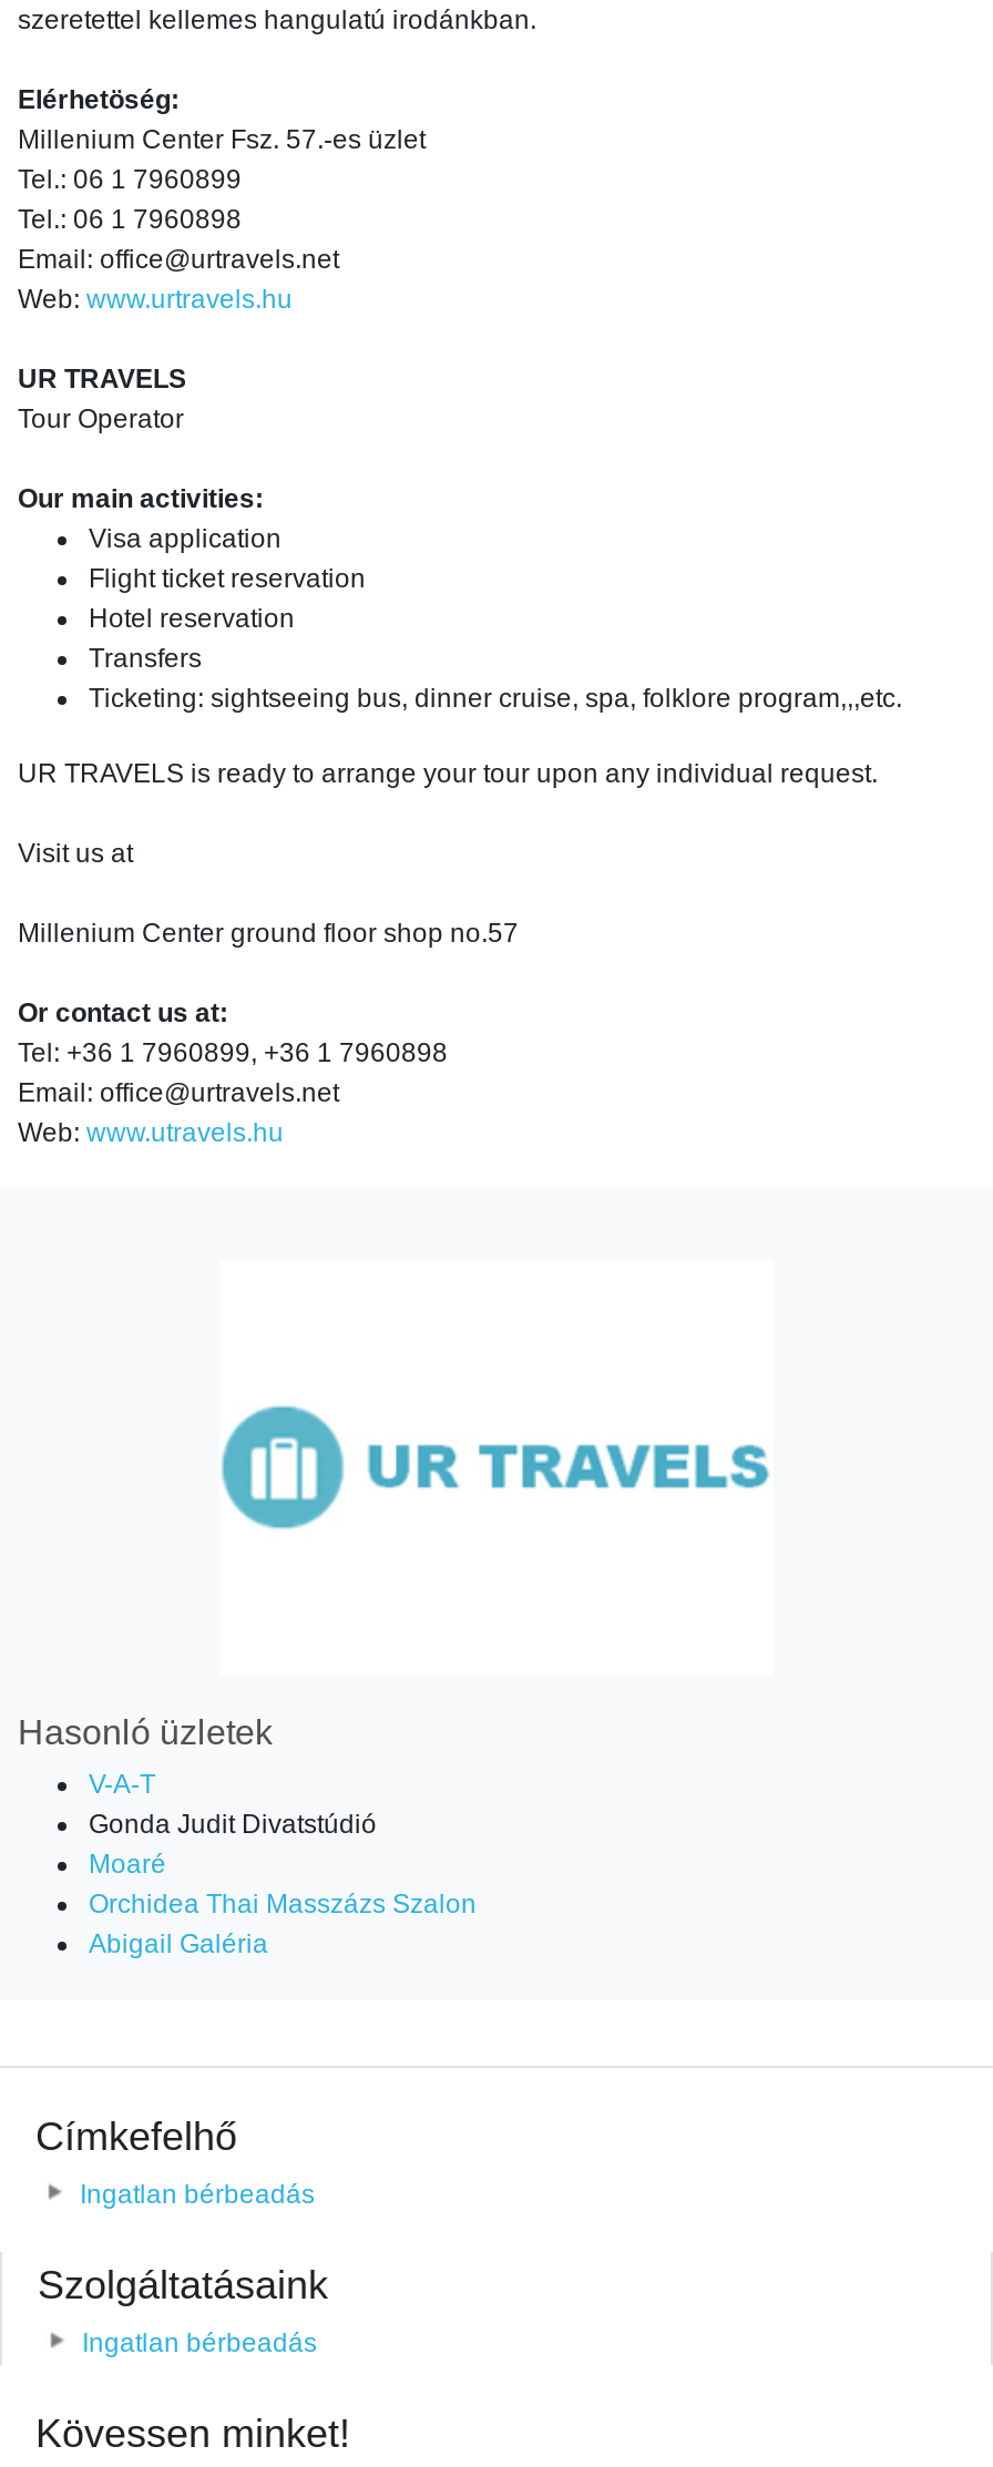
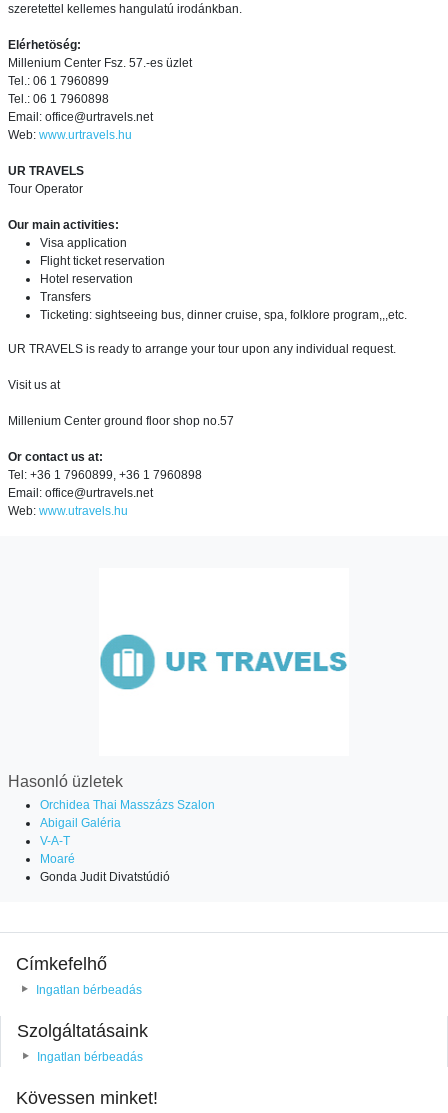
moved [89,1770,377,1881] -> [40,834,170,884]: V-A-T | Moaré | Gonda Judit Divatstúdió
moved [89,1889,477,1960] -> [40,798,215,830]: Orchidea Thai Masszázs Szalon | Abigail Galéria

